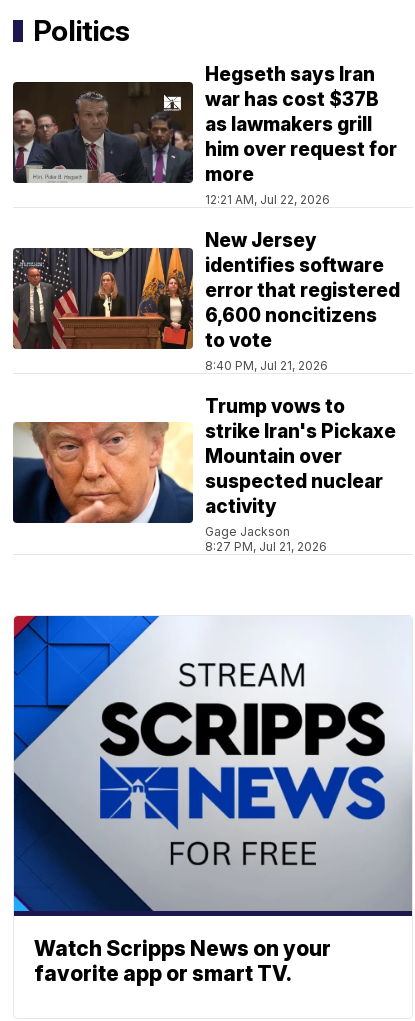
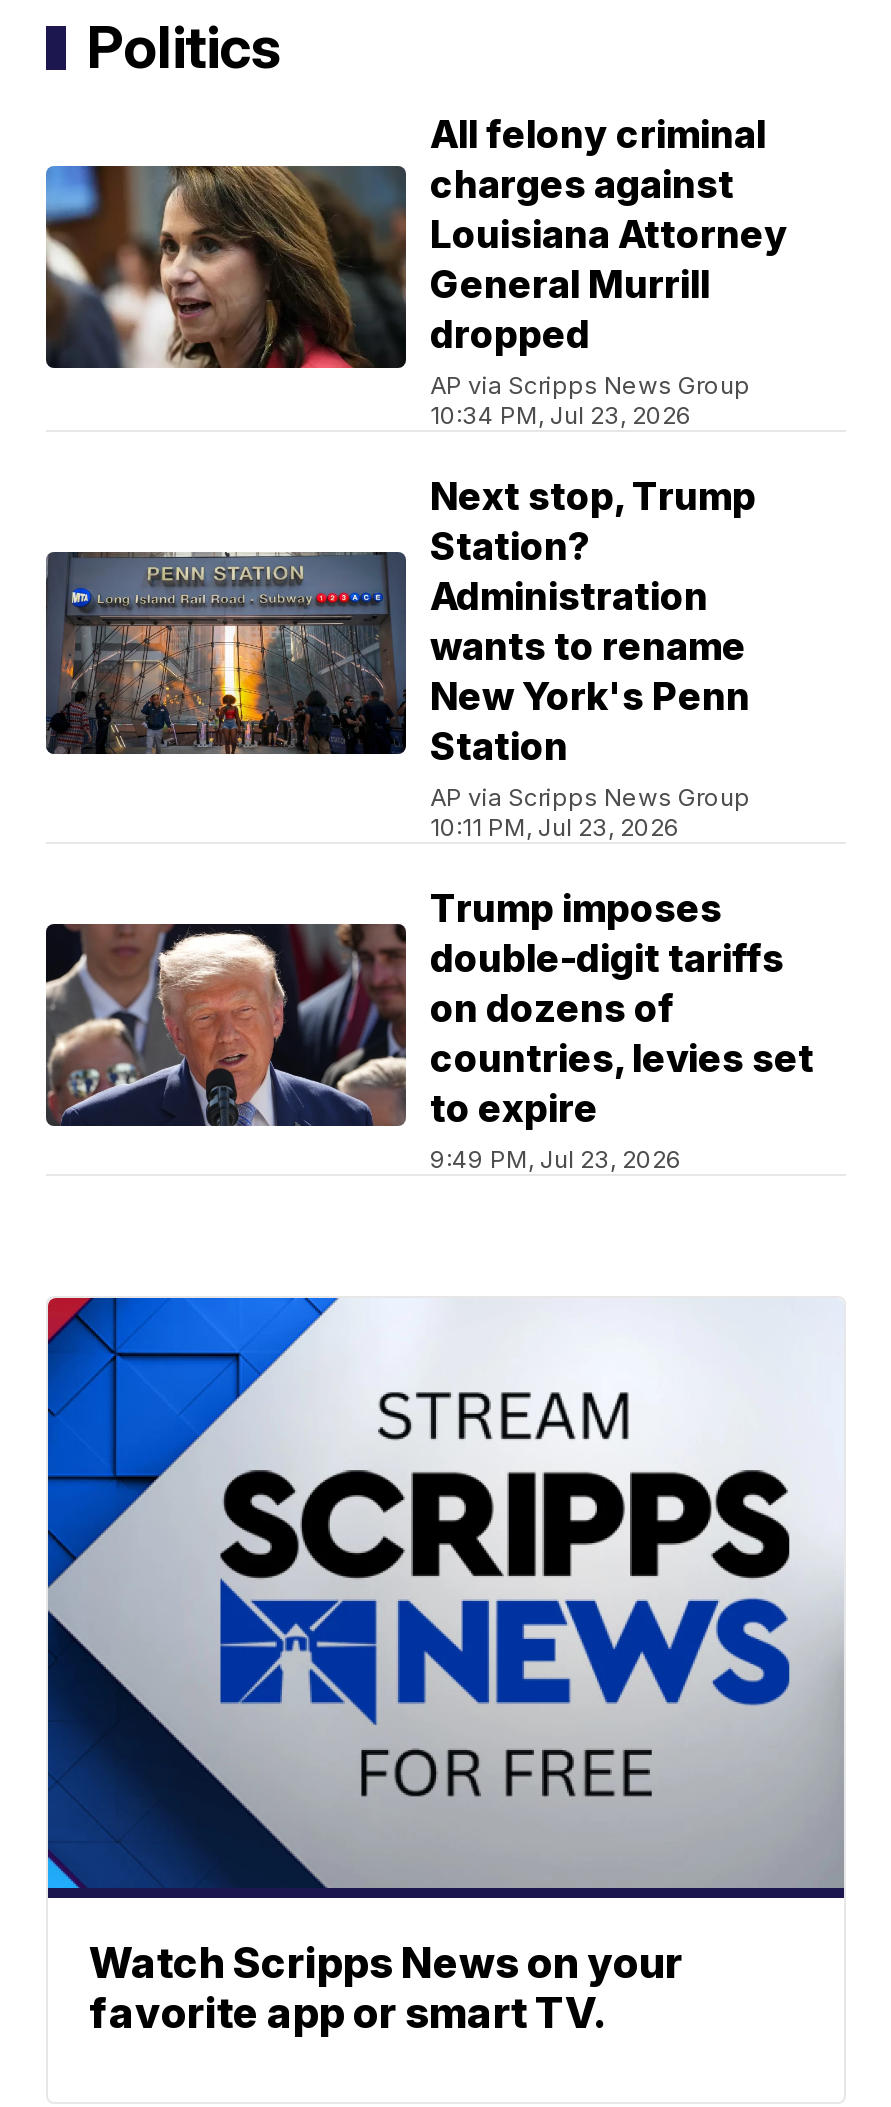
[12,63,397,207] [image] | Hegseth says Iran | war has cost $37B | as lawmakers grill | him over request for | more | 12:21 AM, Jul 22, 2026 -> [44,113,788,431] [image] | All felony criminal | charges against | Louisiana Attorney | General Murrill | dropped | AP via Scripps News Group | 10:34 PM, Jul 23, 2026
[12,229,400,373] [image] | New Jersey | identifies software | error that registered | 6,600 noncitizens | to vote | 8:40 PM, Jul 21, 2026 -> [44,475,756,843] [image] | Next stop, Trump | Station? | Administration | wants to rename | New York's Penn | Station | AP via Scripps News Group | 10:11 PM, Jul 23, 2026
[12,395,396,554] [image] | Trump vows to | strike Iran's Pickaxe | Mountain over | suspected nuclear | activity | Gage Jackson | 8:27 PM, Jul 21, 2026 -> [44,887,814,1175] [image] | Trump imposes | double-digit tariffs | on dozens of | countries, levies set | to expire | 9:49 PM, Jul 23, 2026

